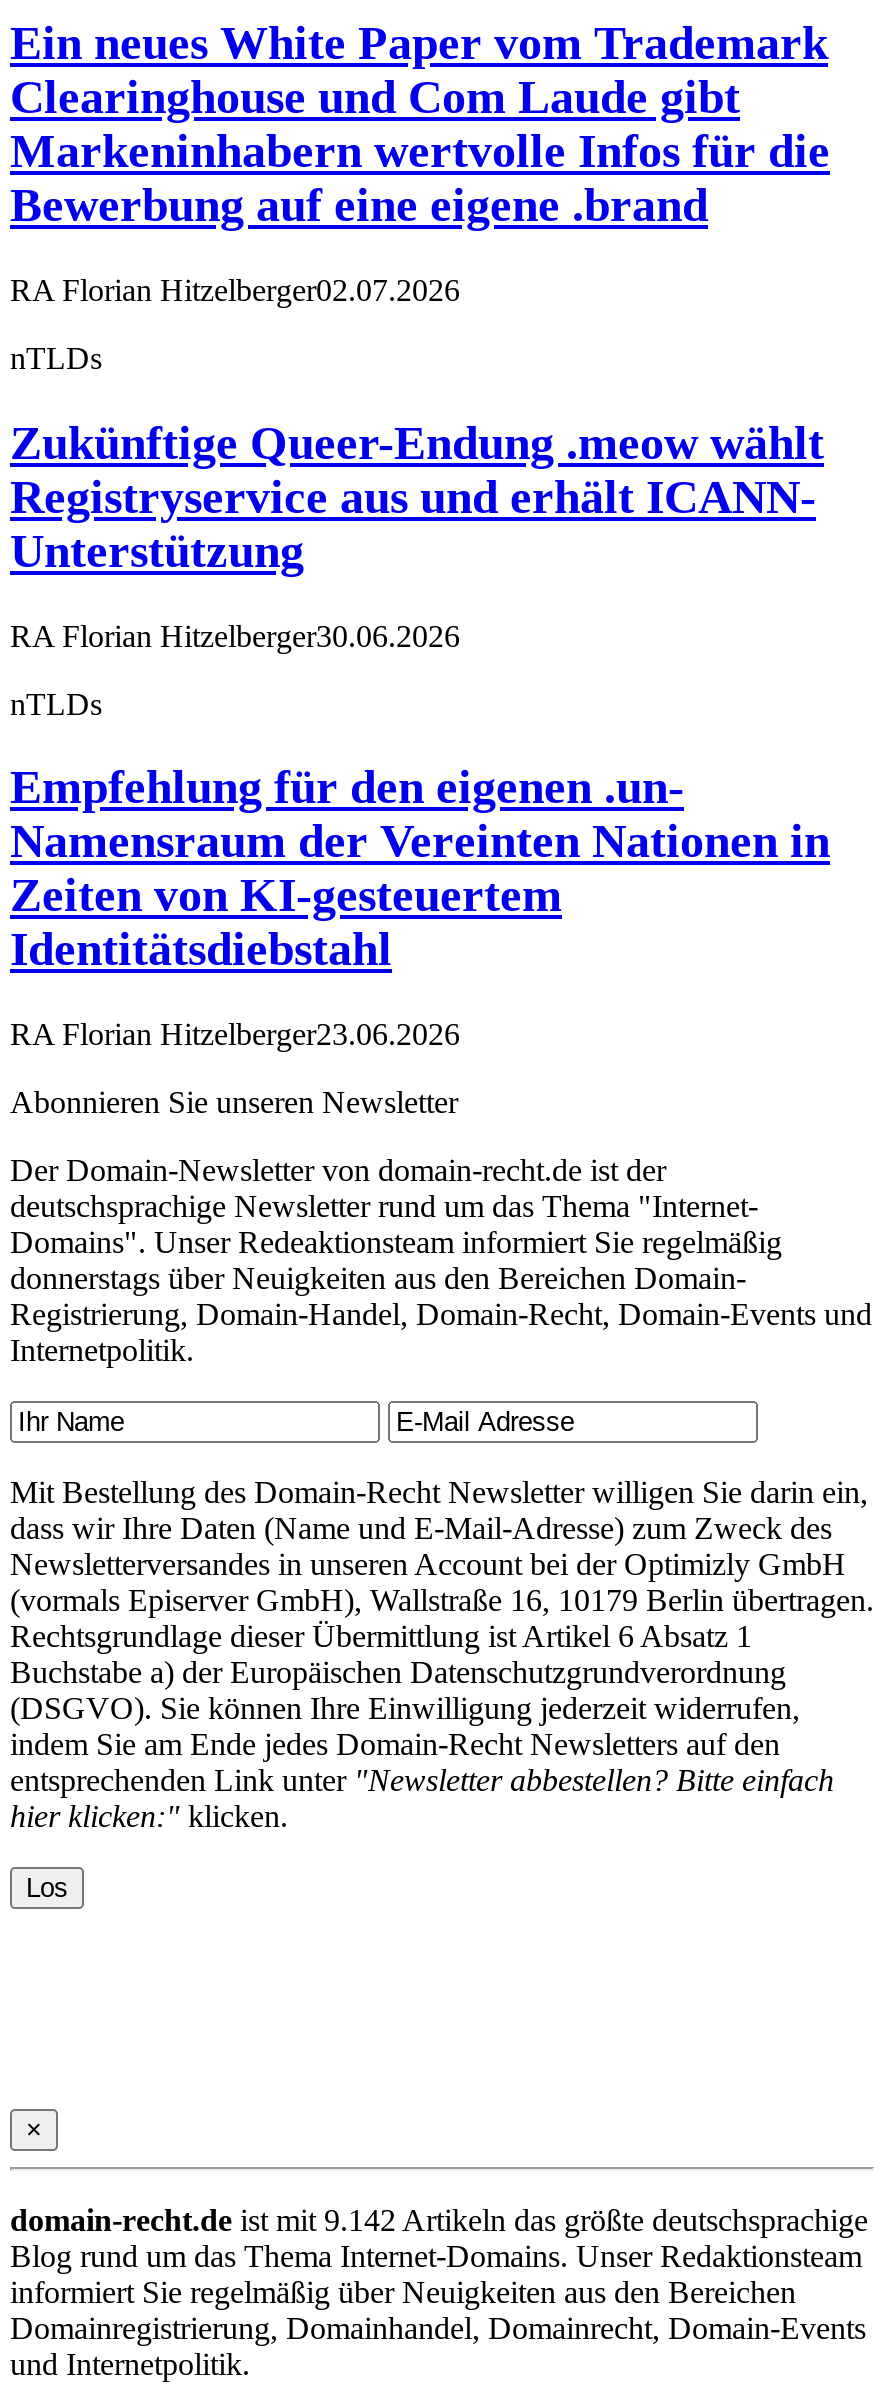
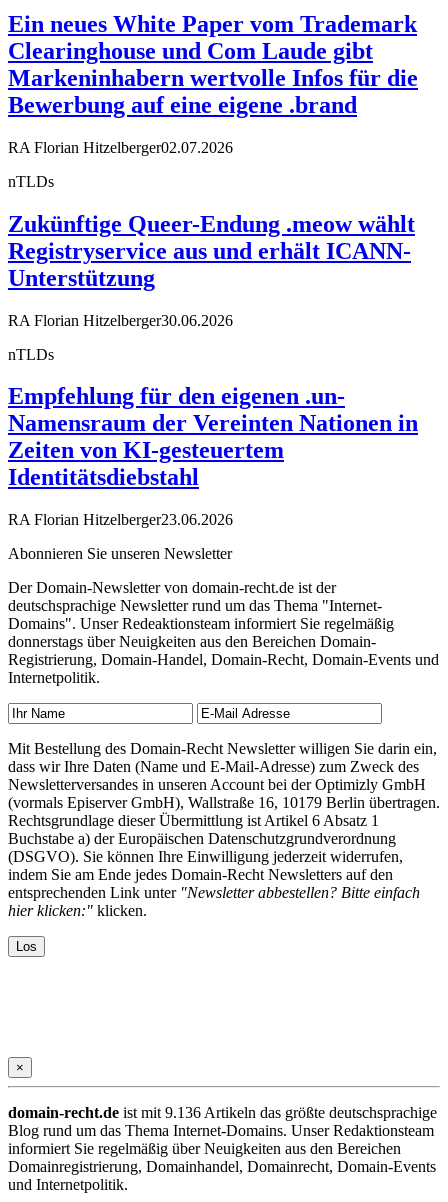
[10,2204,868,2238] domain-recht.de ist mit 9.142 Artikeln das größte deutschsprachige -> [8,1104,437,1121] domain-recht.de ist mit 9.136 Artikeln das größte deutschsprachige

